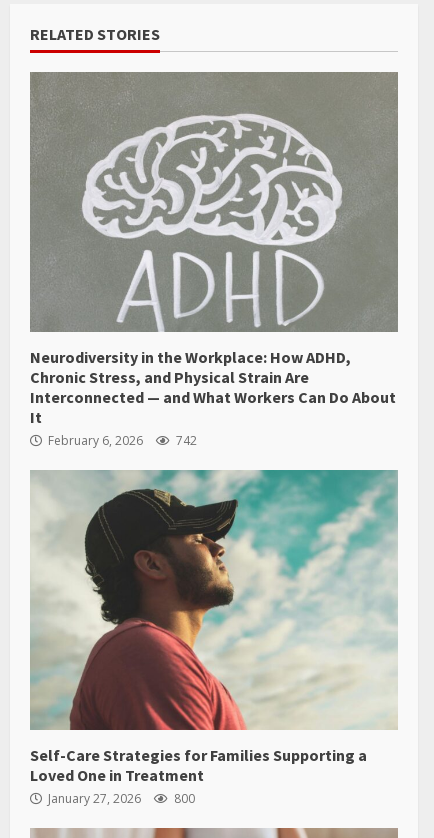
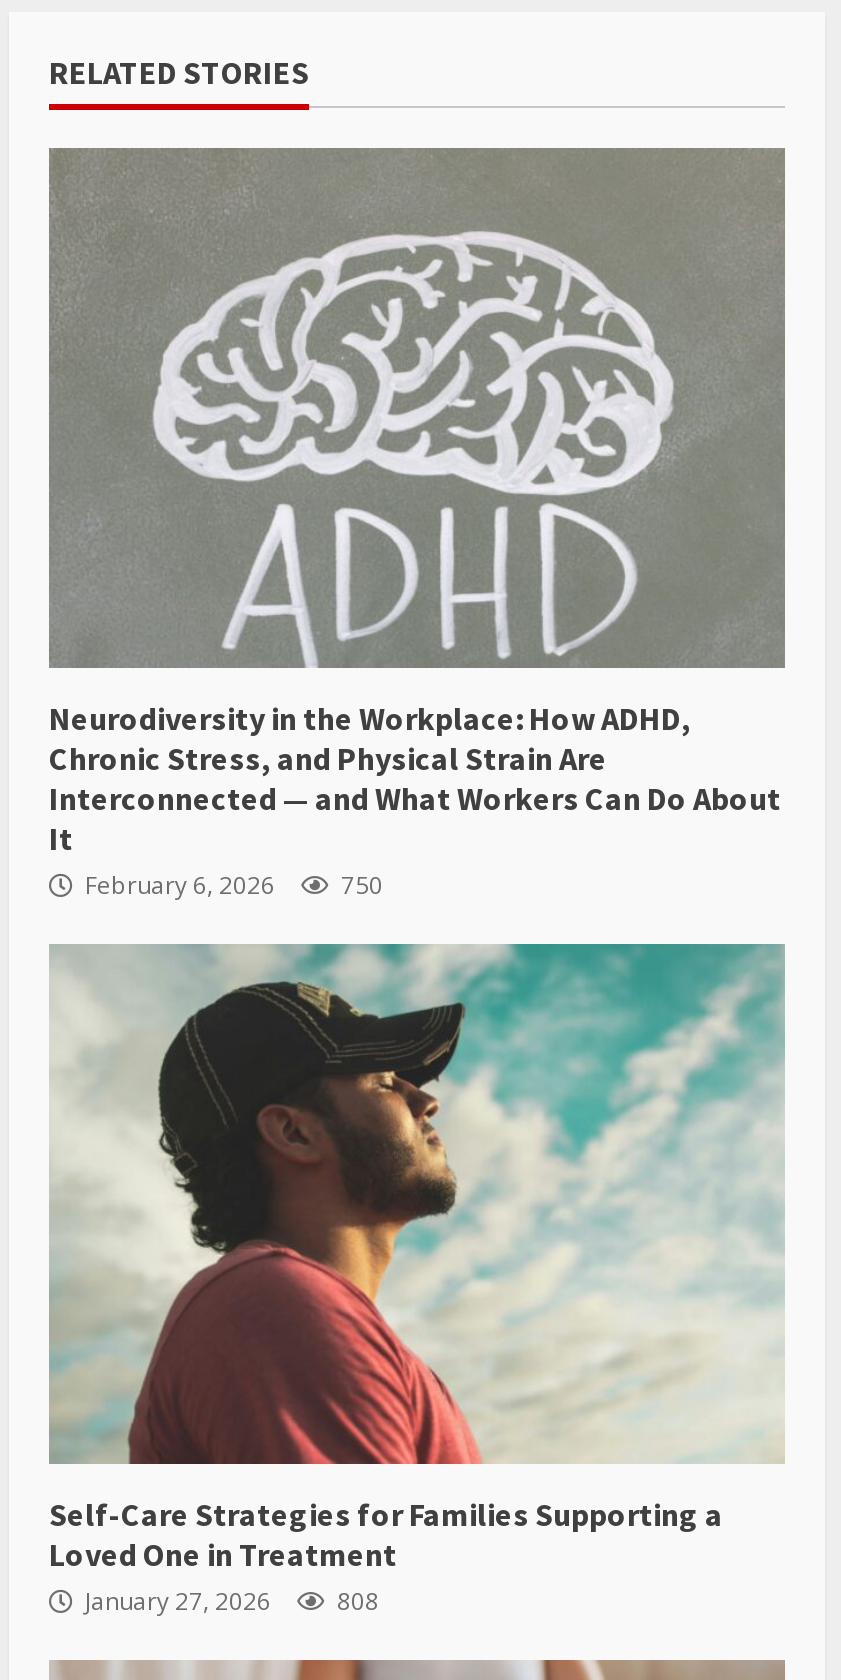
[45,432,197,449] February 6, 2026 742 -> [79,868,383,902] February 6, 2026 750
[45,790,195,807] January 27, 2026 800 -> [79,1584,379,1618] January 27, 2026 808

